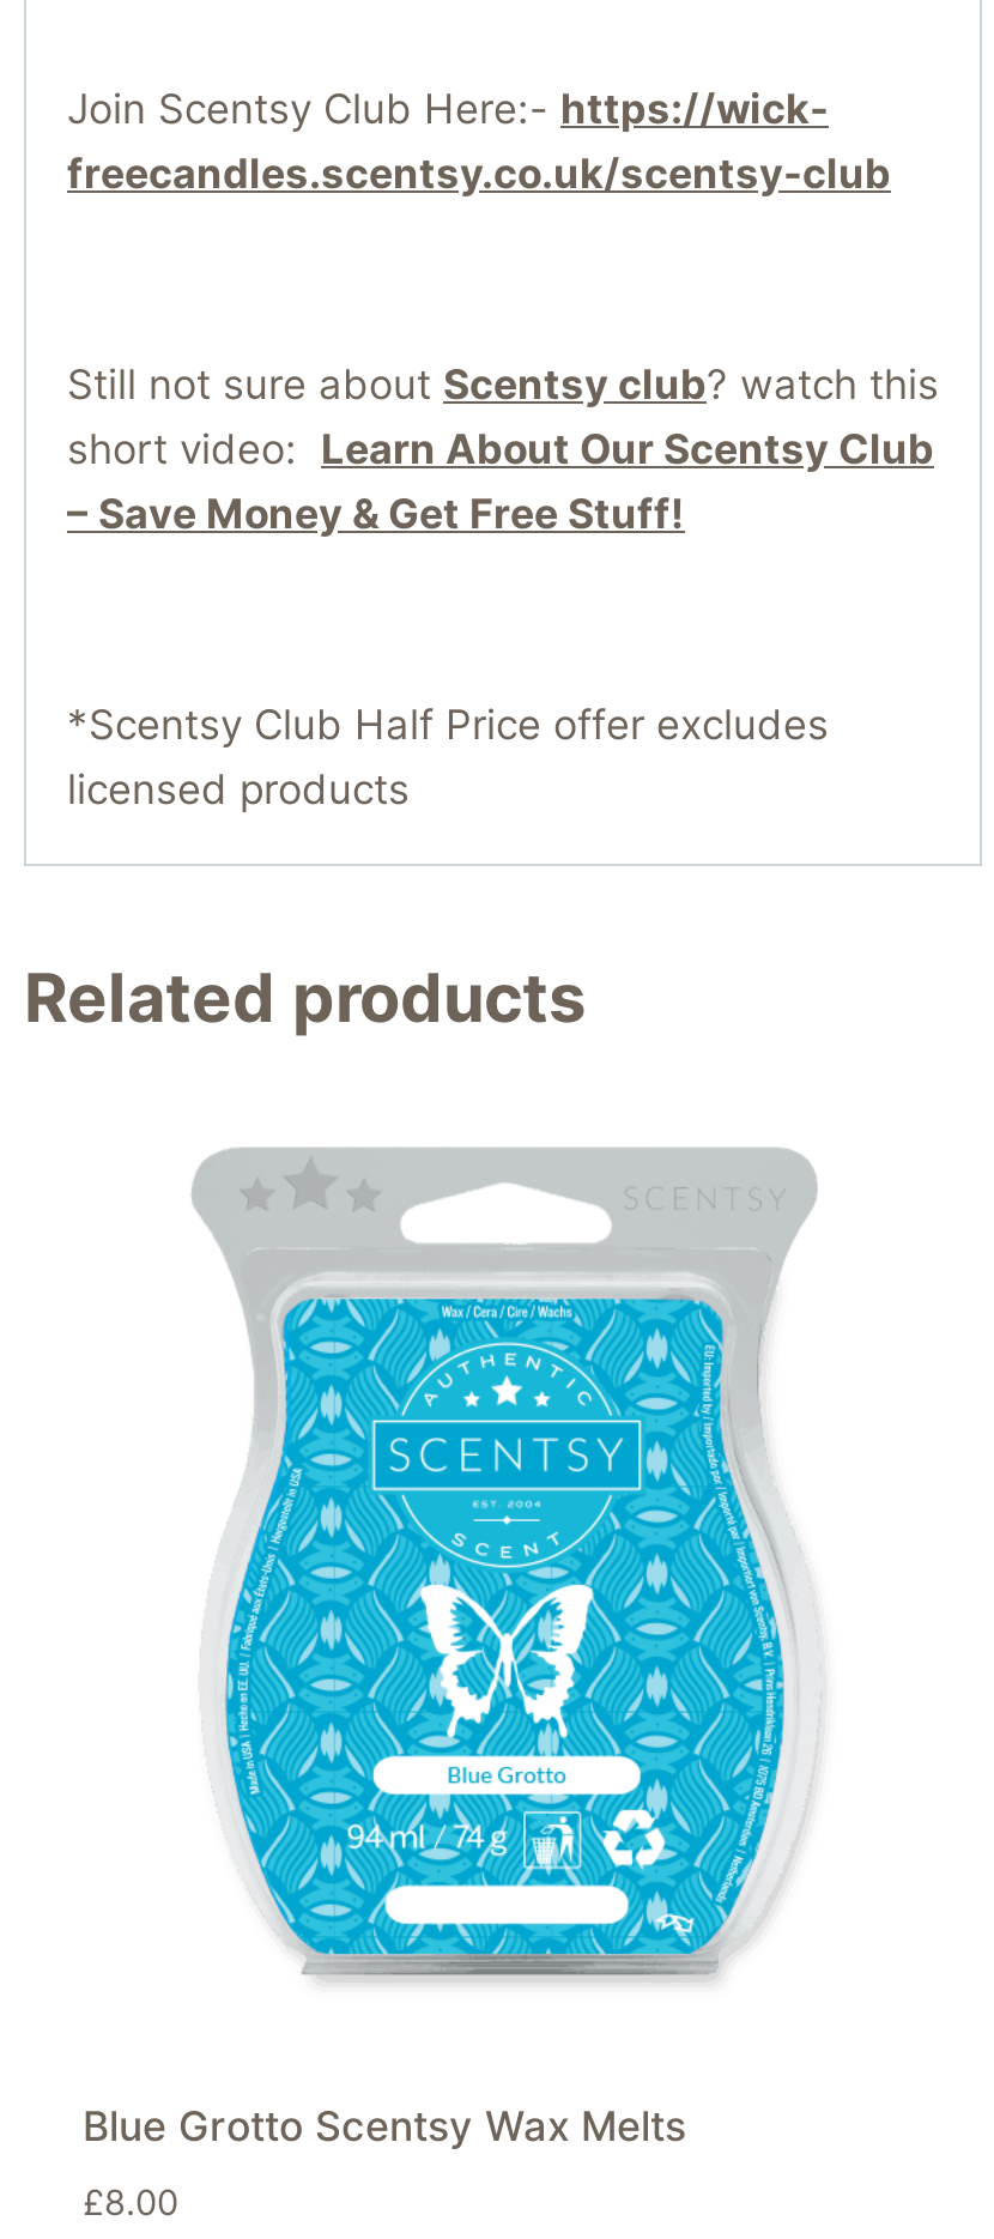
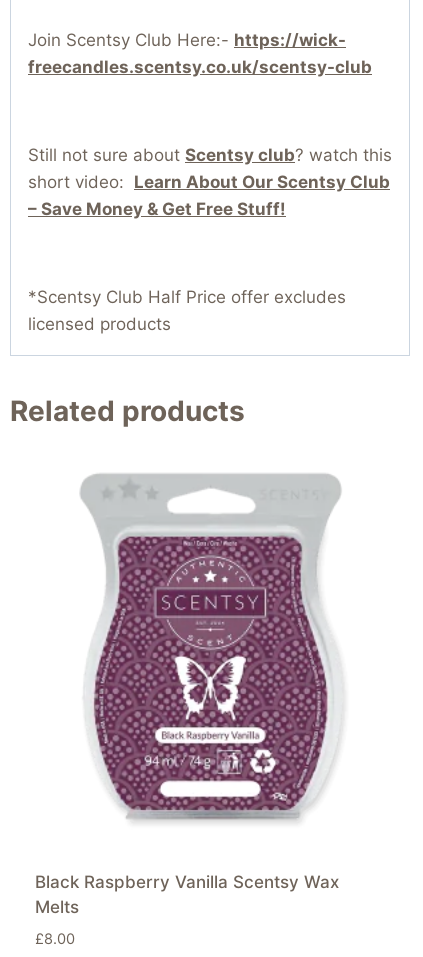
[223,1297,786,1956] [image] -> [93,535,328,811] [image]
[83,2102,686,2150] Blue Grotto Scentsy Wax Melts -> [34,872,338,917] Black Raspberry Vanilla Scentsy Wax | Melts

